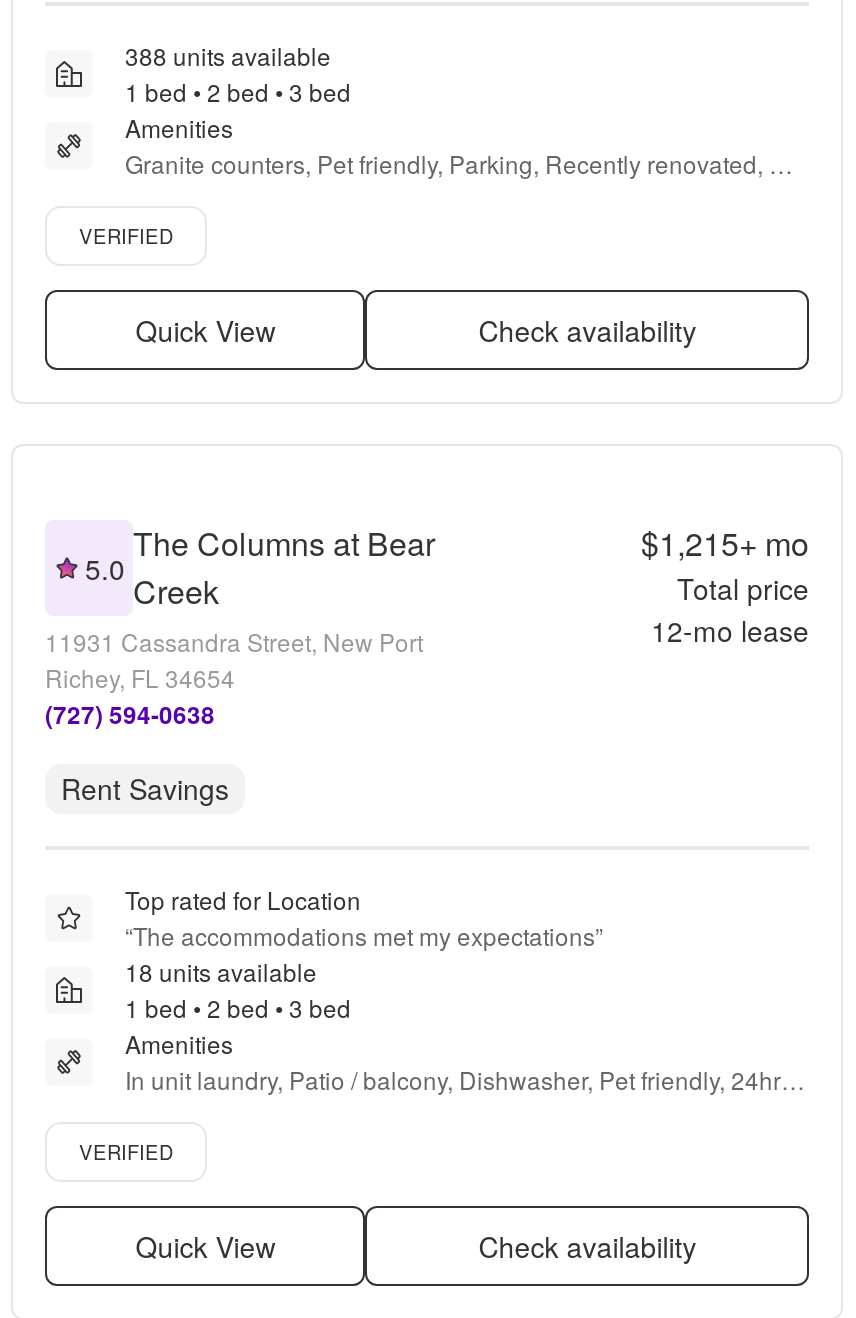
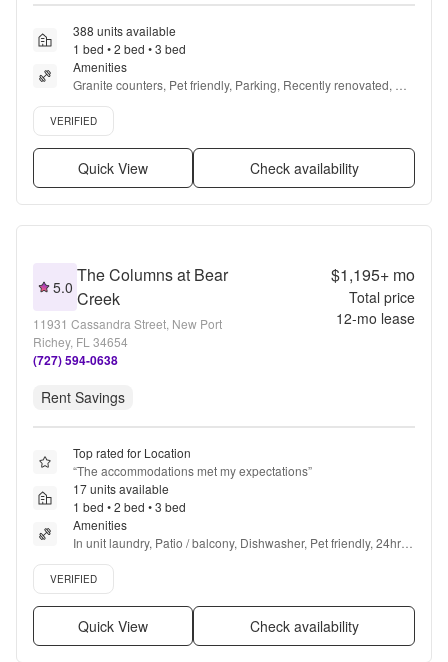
[641,520,809,566] $1,215+ mo -> [331,263,415,286] $1,195+ mo
[125,954,317,988] 18 units available -> [73,480,169,497] 17 units available

